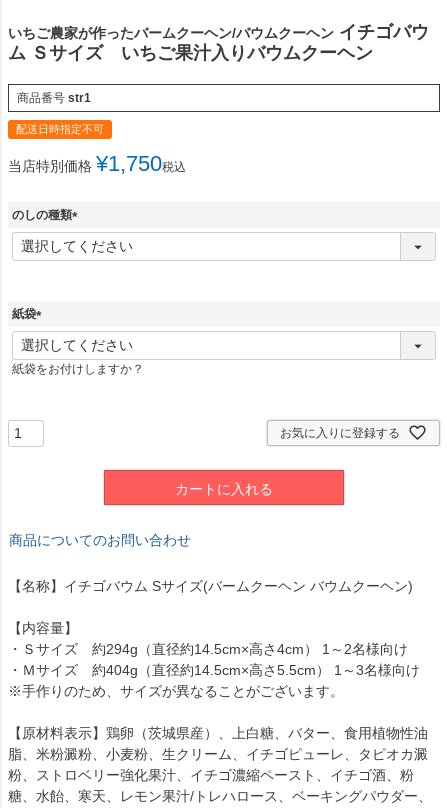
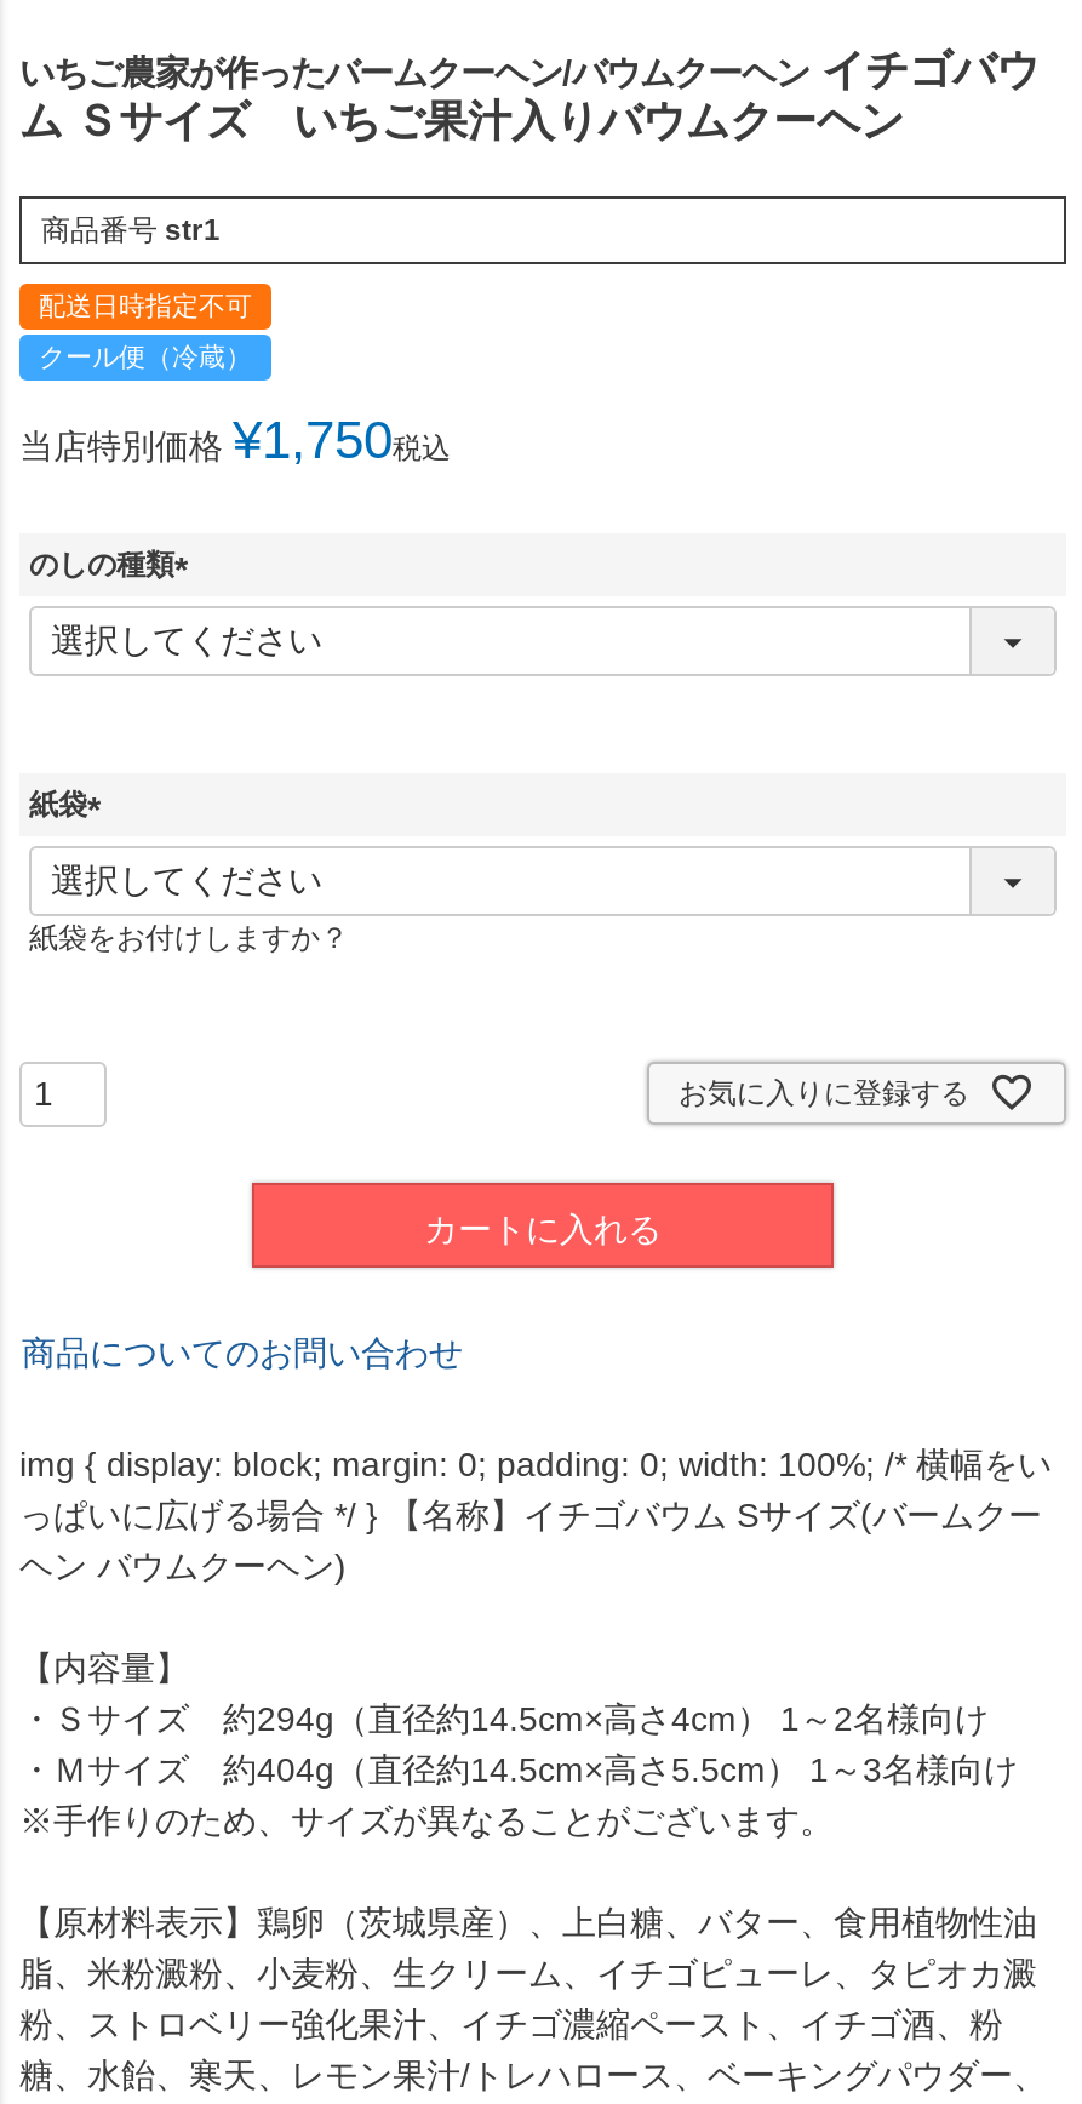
none -> [39,342,252,371] クール便（冷蔵）
[8,578,413,594] 【名称】イチゴバウム Sサイズ(バームクーヘン バウムクーヘン) -> [19,1446,1052,1586] img { display: block; margin: 0; padding: 0; width: 100%; /* 横幅をい | っぱいに広げる場合 */ } 【名称】イチゴバウム Sサイズ(バームクー | ヘン バウムクーヘン)

